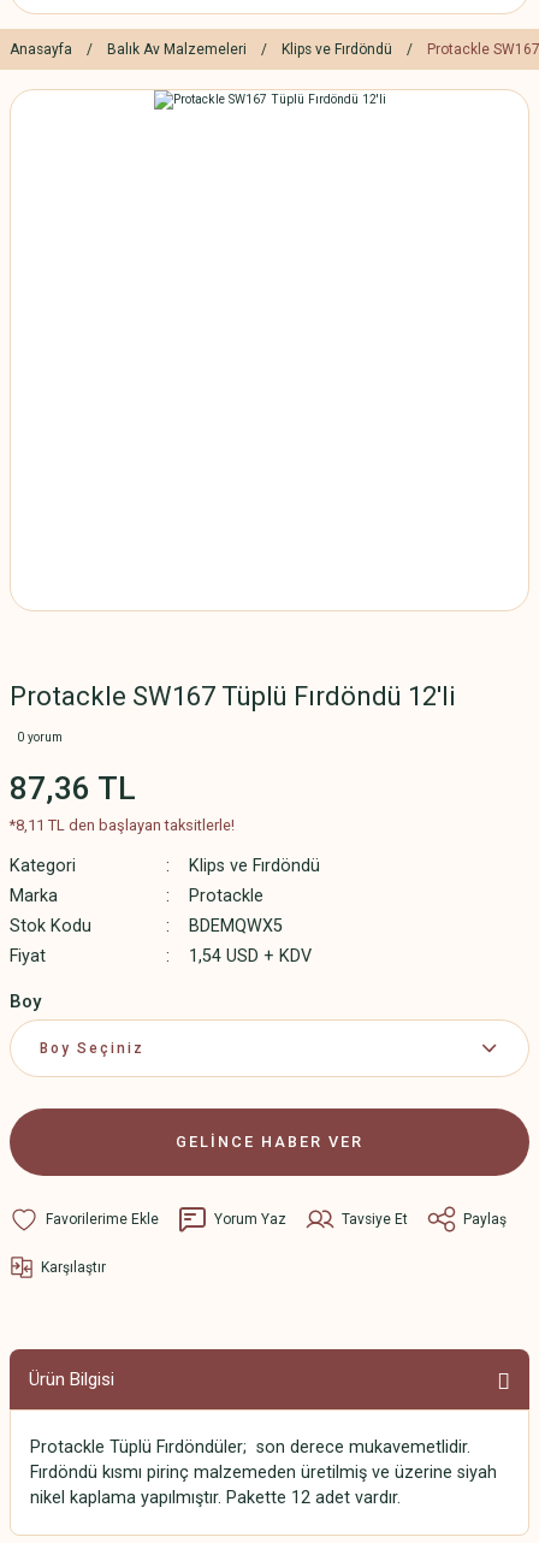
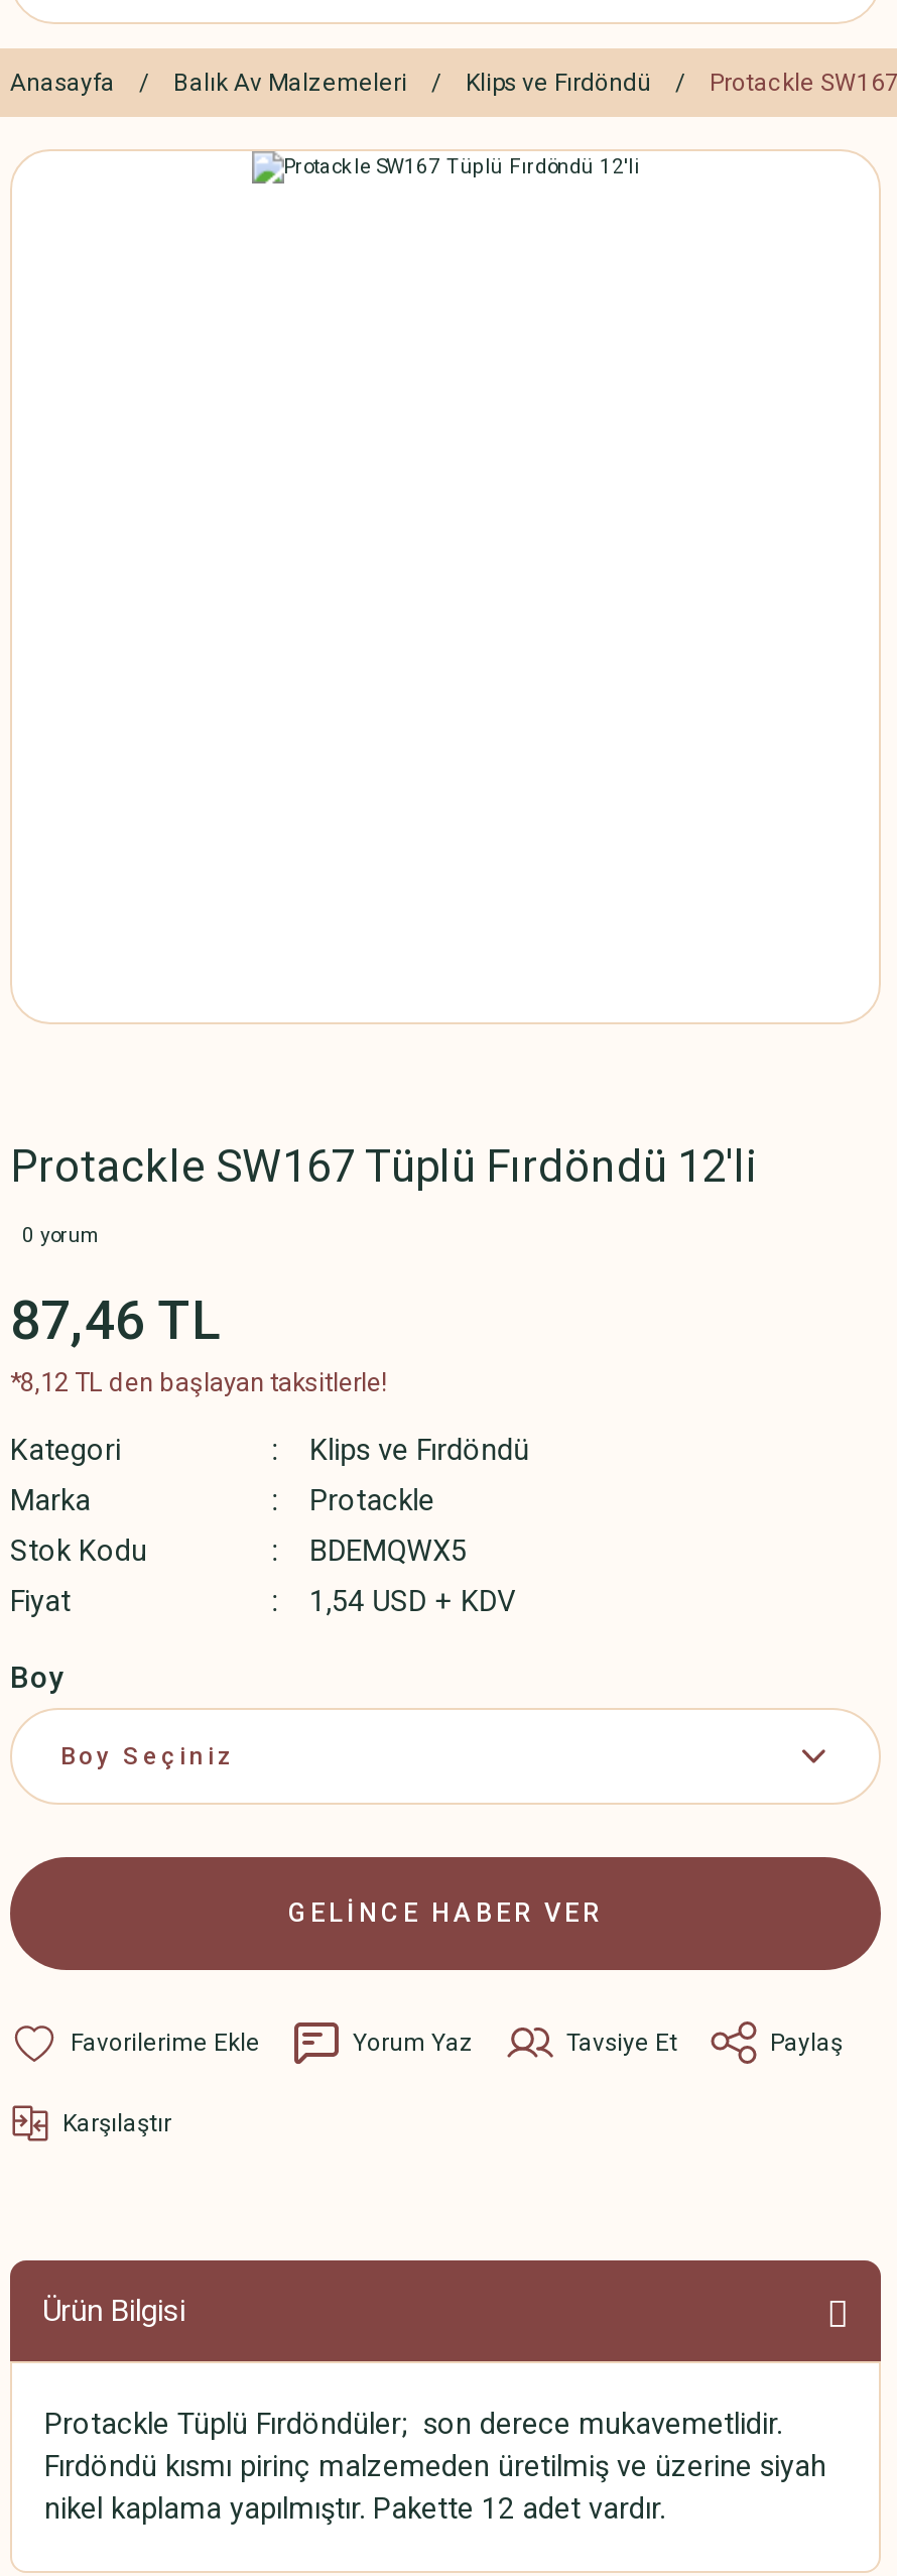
[10,770,136,806] 87,36 TL -> [10,1291,222,1351] 87,46 TL
[10,816,235,834] *8,11 TL den başlayan taksitlerle! -> [10,1367,387,1397] *8,12 TL den başlayan taksitlerle!

